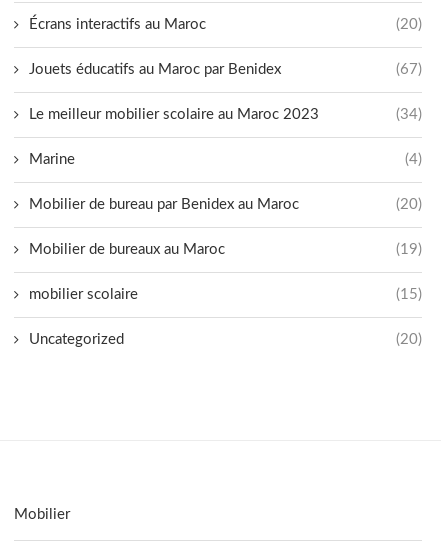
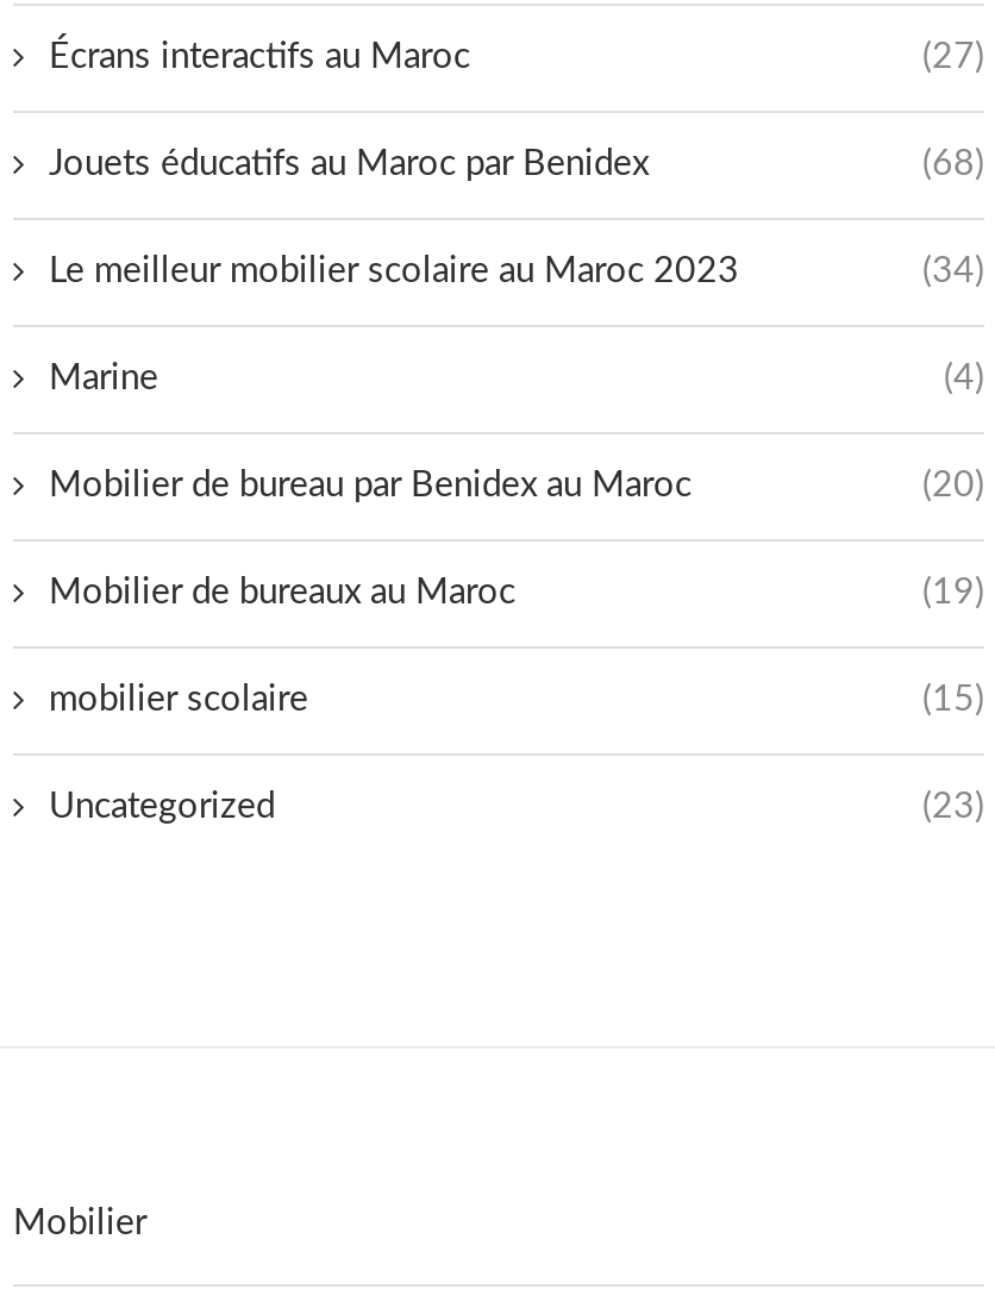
[396,17,422,32] (20) -> [922,39,984,75] (27)
[396,62,422,77] (67) -> [922,146,984,182] (68)
[396,332,422,347] (20) -> [922,789,984,824] (23)

